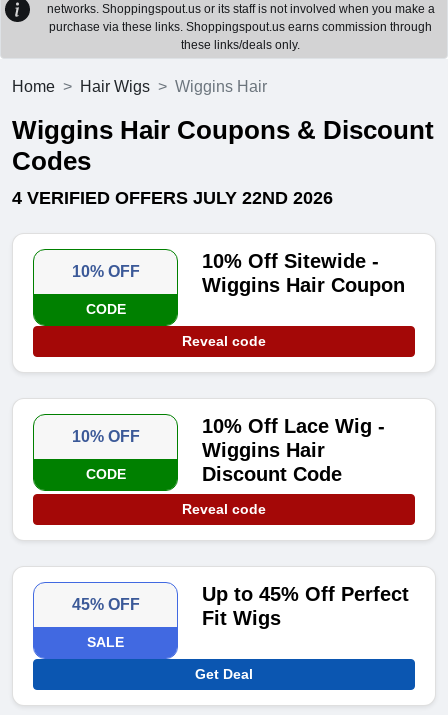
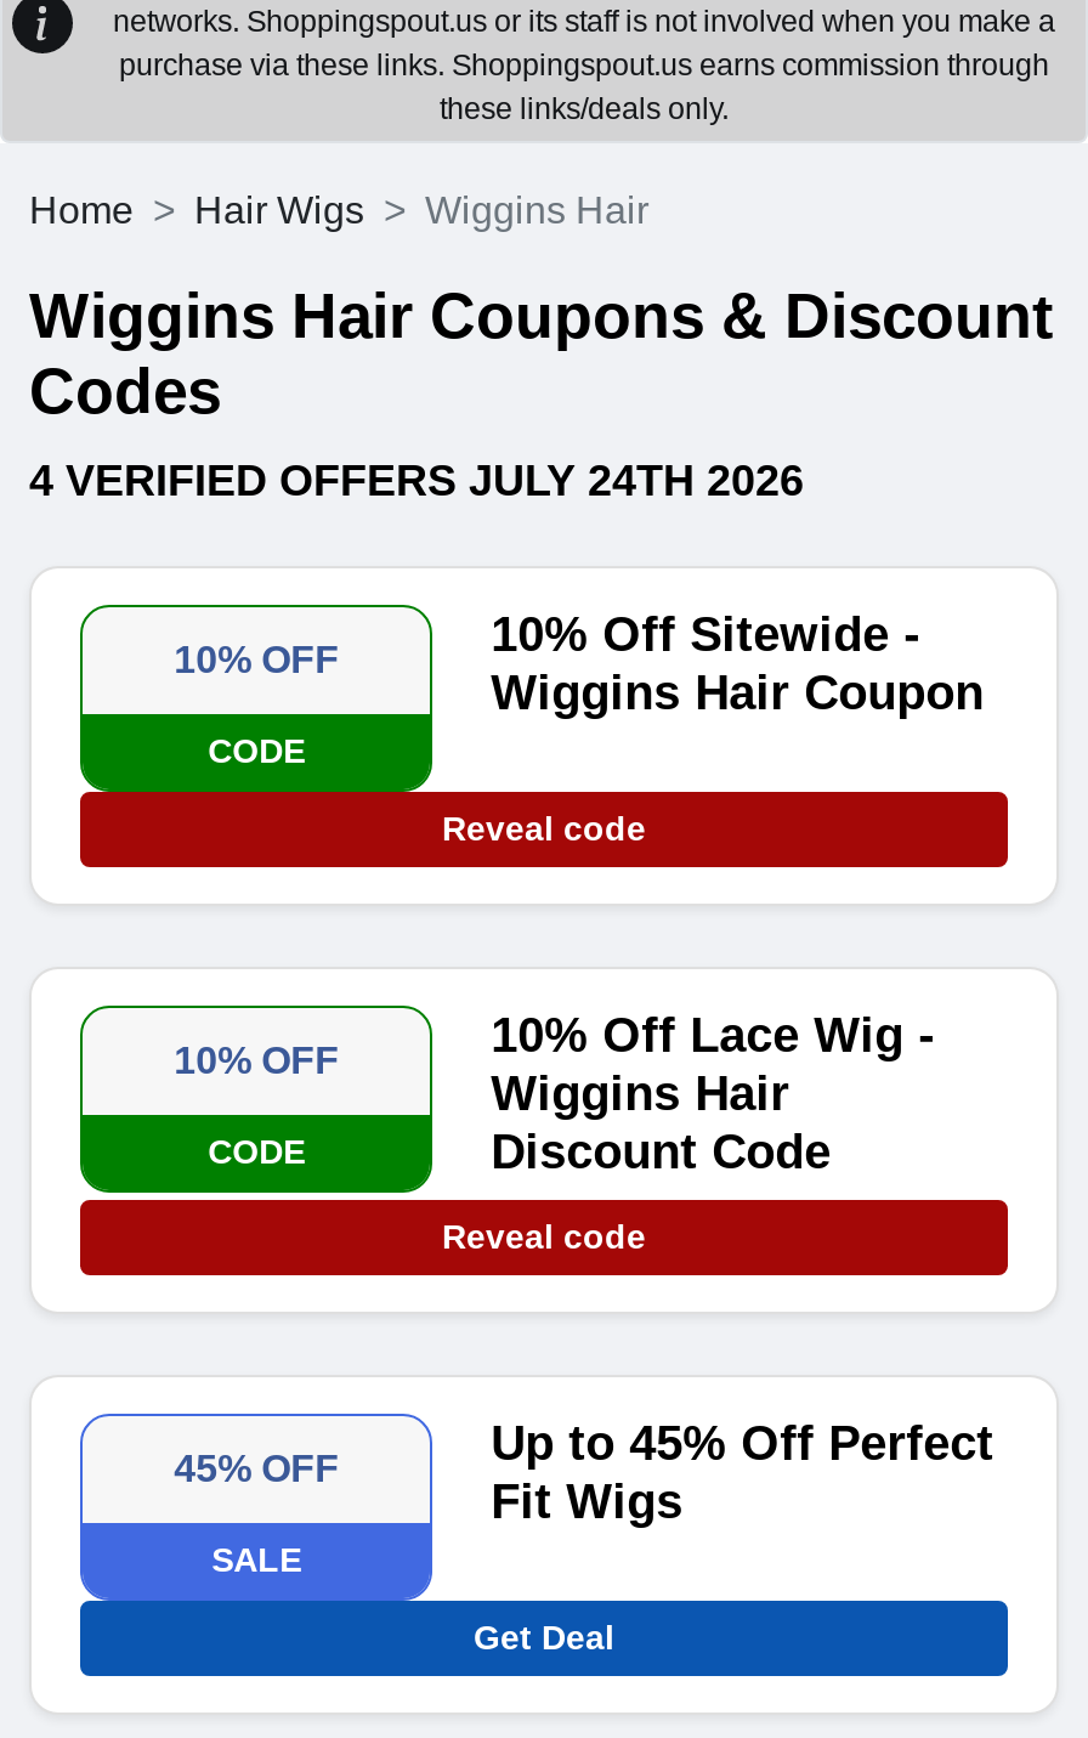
[12,188,333,208] 4 VERIFIED OFFERS JULY 22ND 2026 -> [29,457,804,506] 4 VERIFIED OFFERS JULY 24TH 2026

